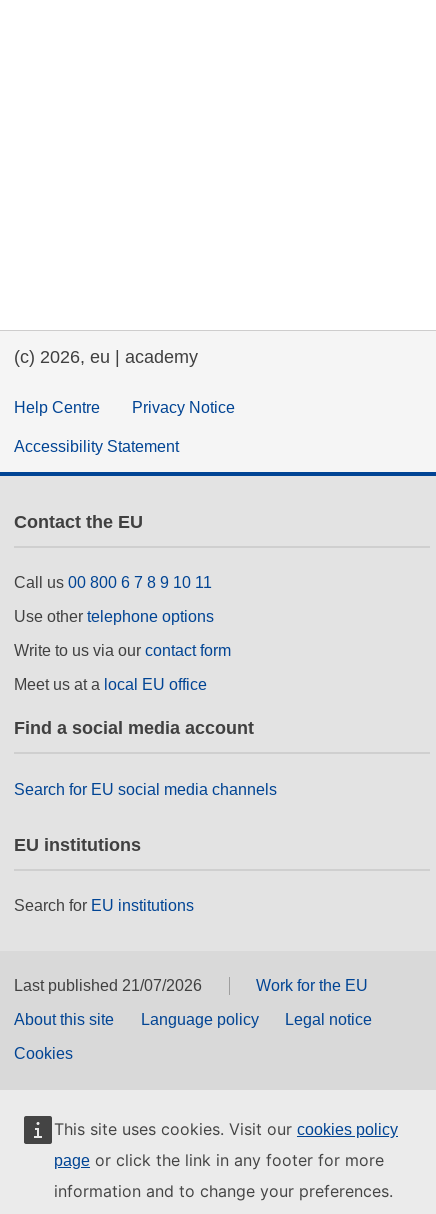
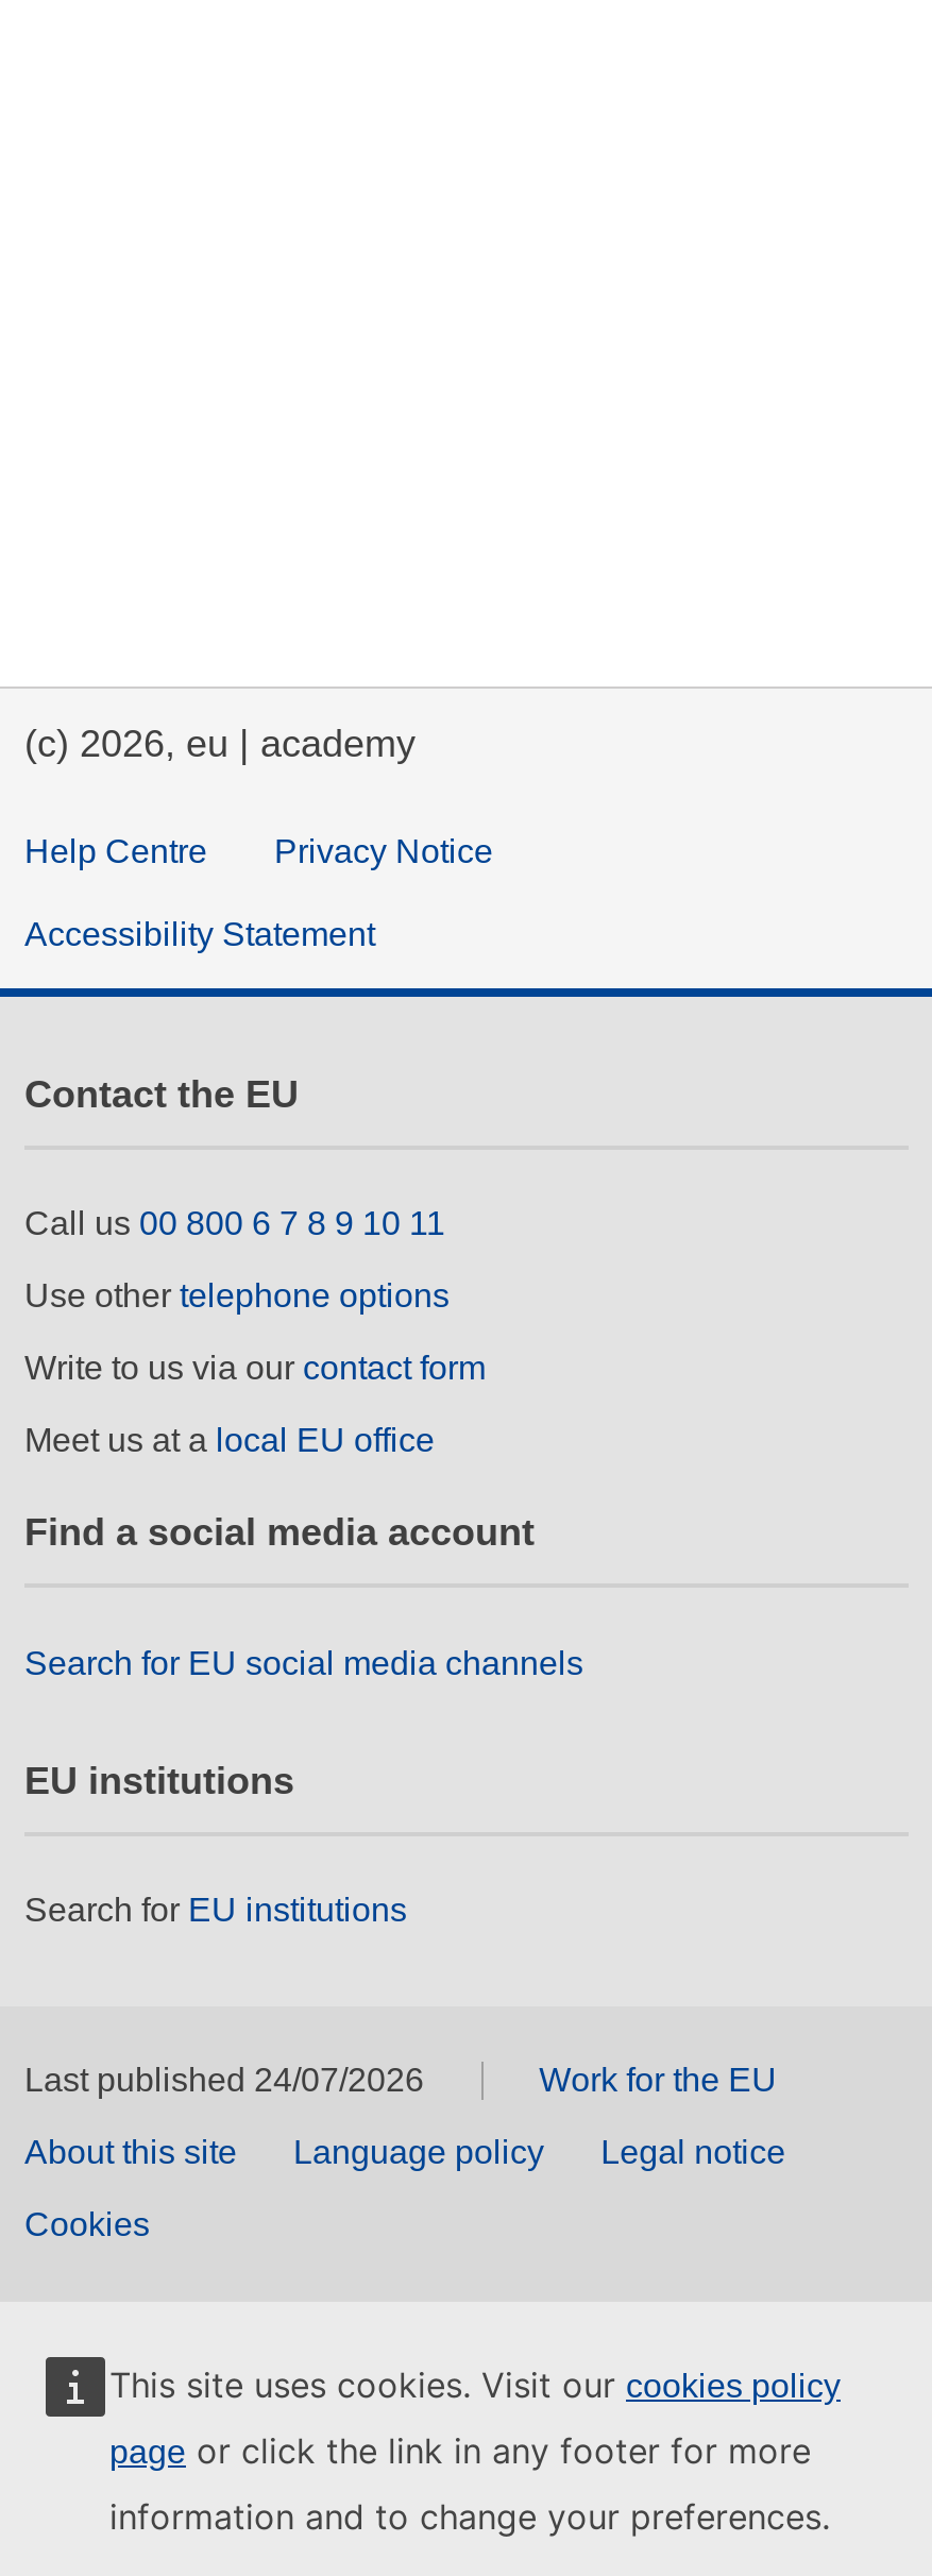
[14,977,202,994] Last published 21/07/2026 -> [24,2063,424,2099] Last published 24/07/2026

